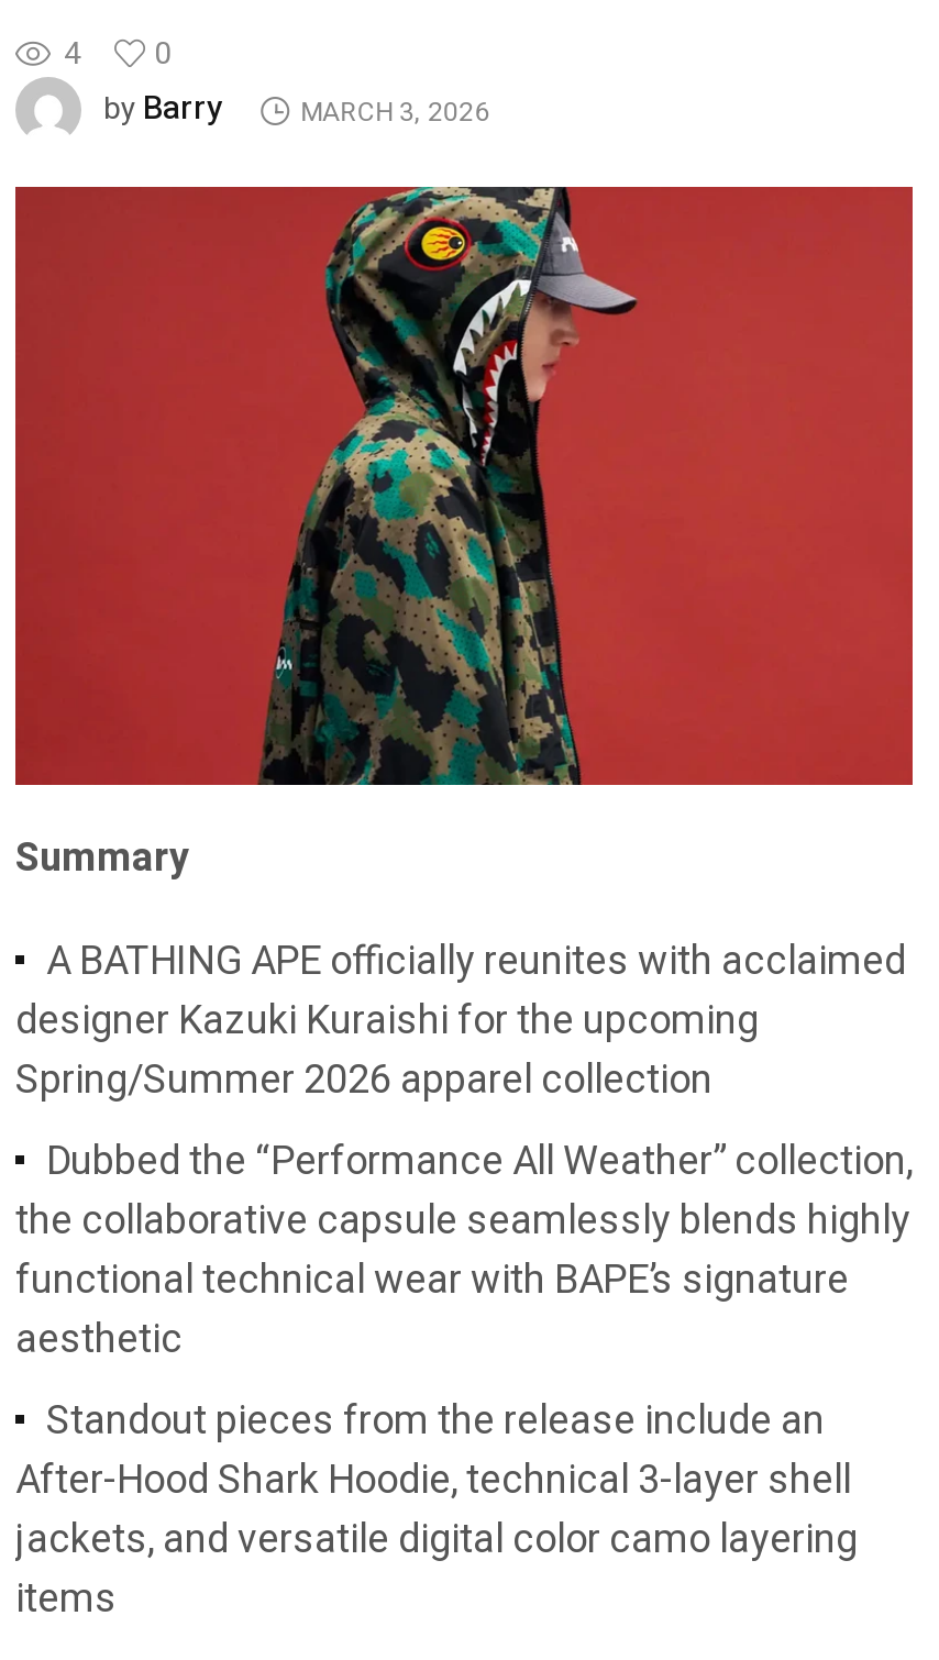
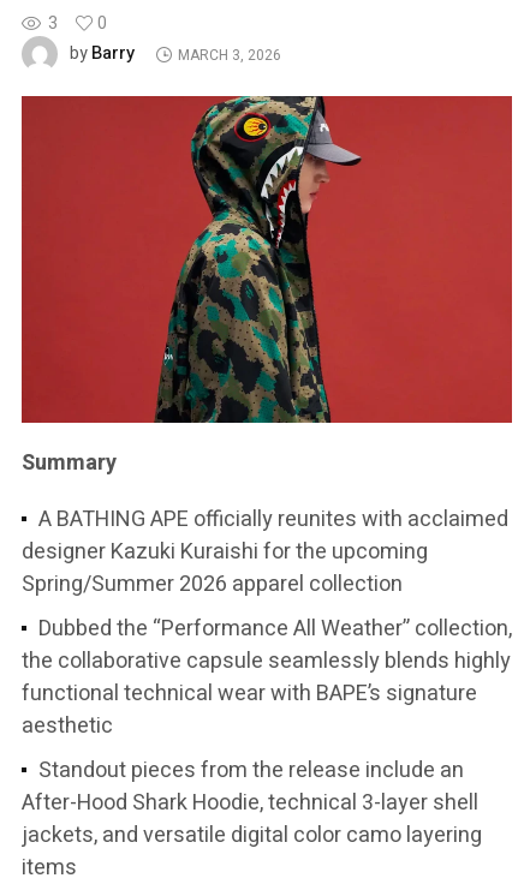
[64,31,172,77] 4 0 -> [48,11,107,36] 3 0

